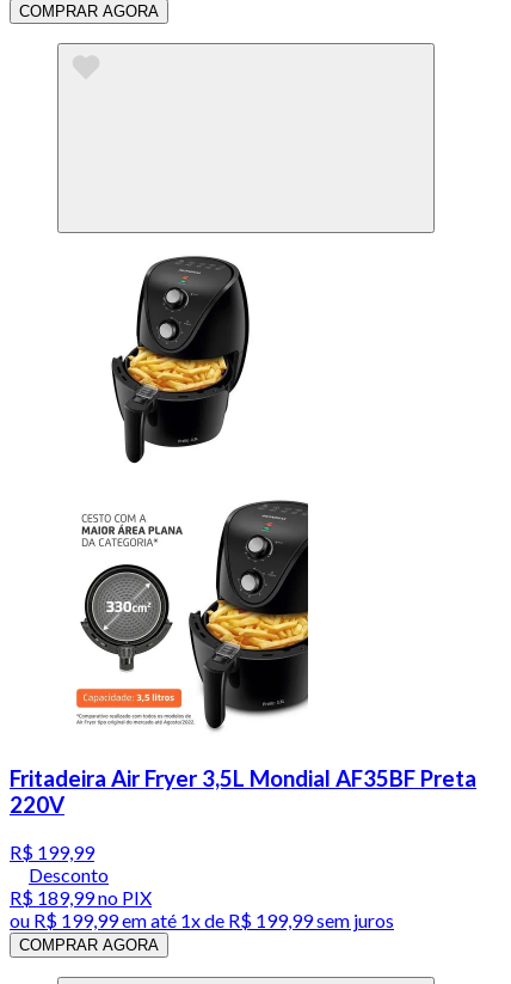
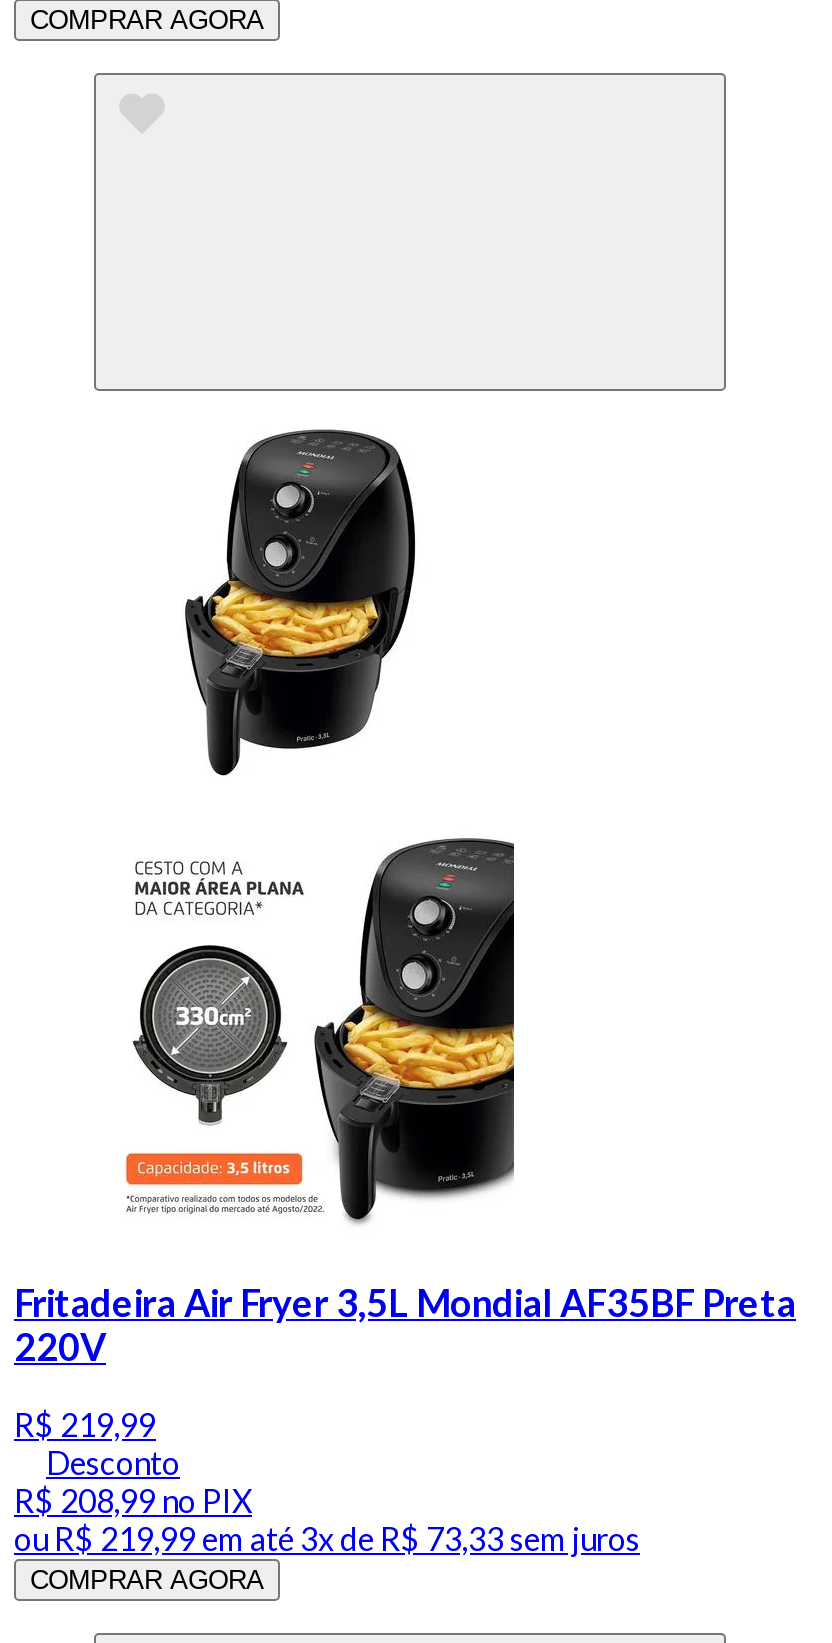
[10,840,94,863] R$ 199,99 -> [14,1406,156,1444] R$ 219,99
[10,886,152,908] R$ 189,99 no PIX -> [14,1482,252,1520] R$ 208,99 no PIX
[10,908,394,931] ou R$ 199,99 em até 1x de R$ 199,99 sem juros -> [14,1520,640,1558] ou R$ 219,99 em até 3x de R$ 73,33 sem juros

